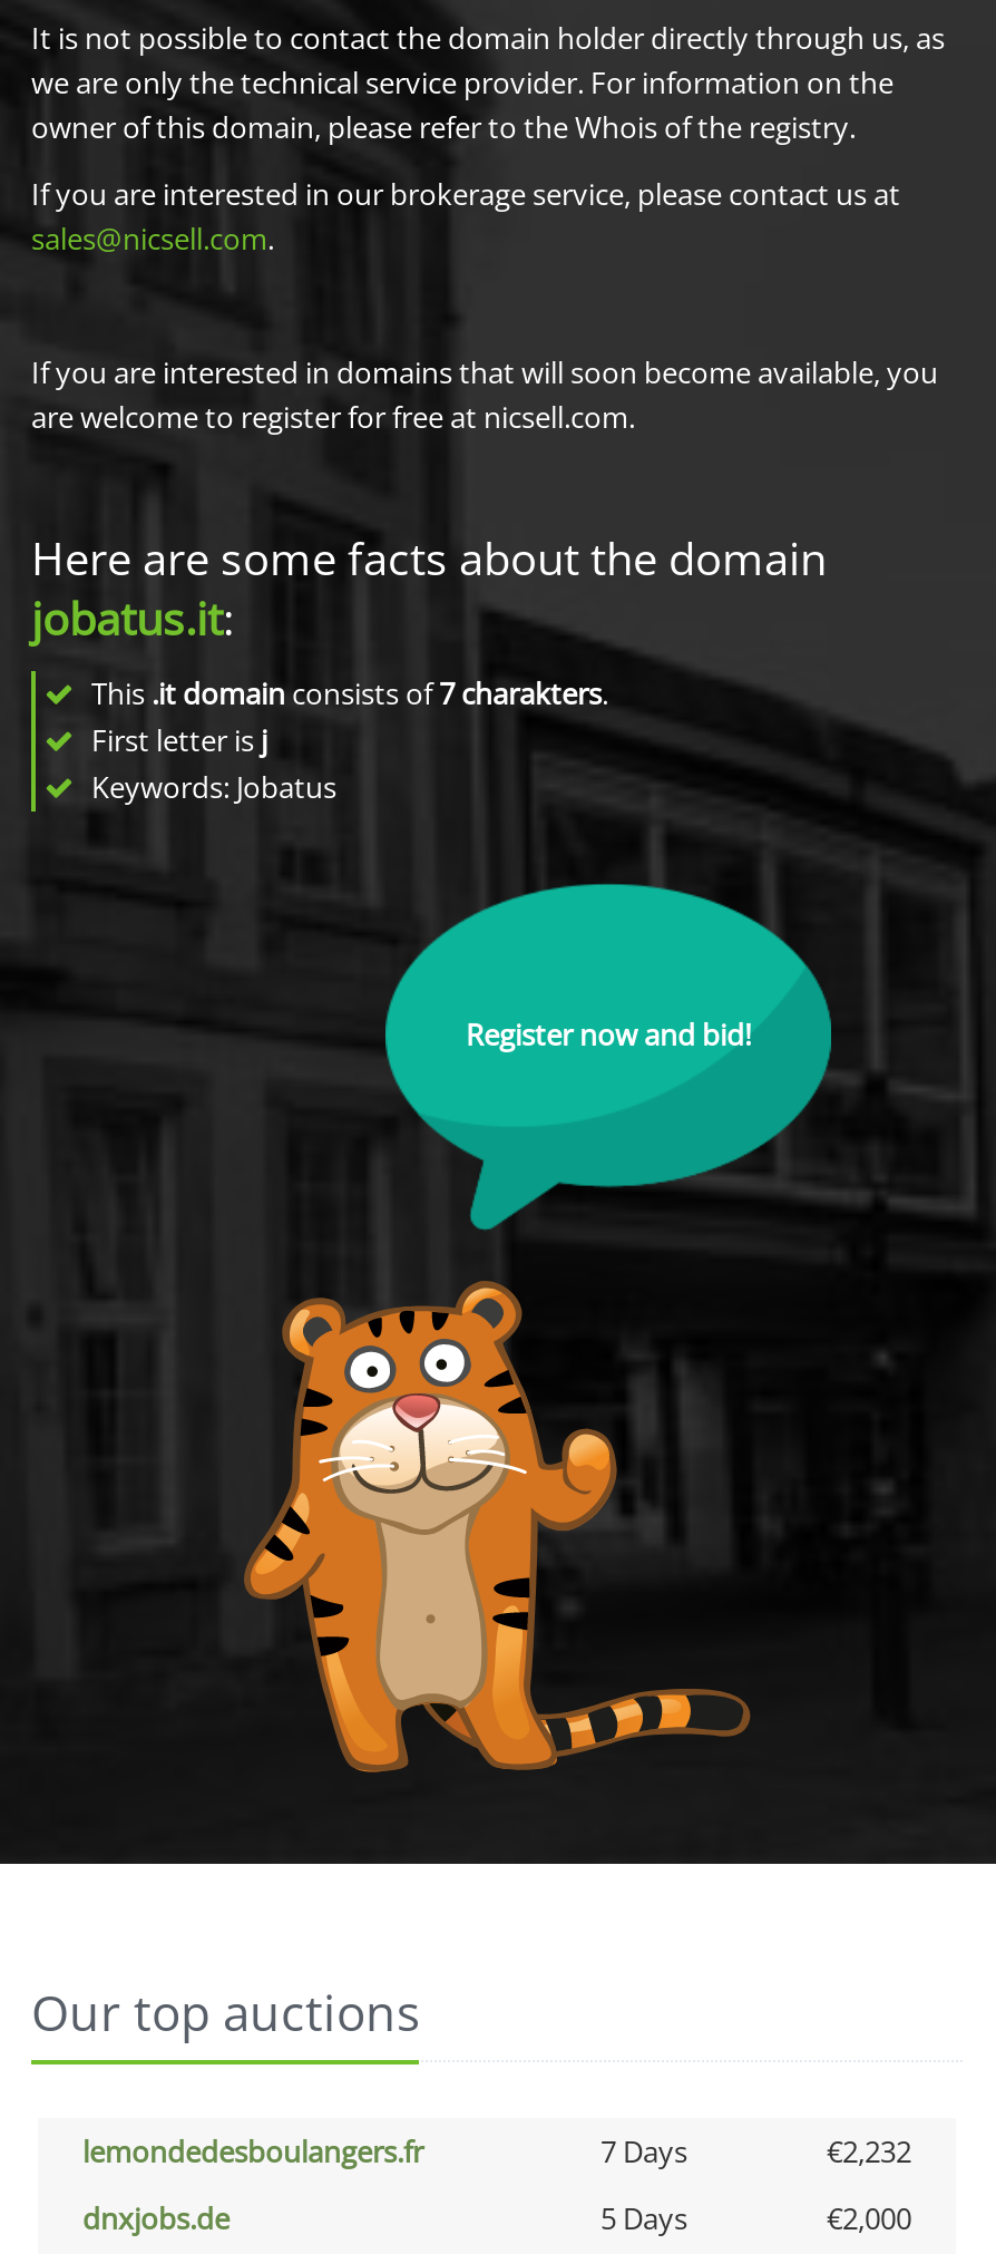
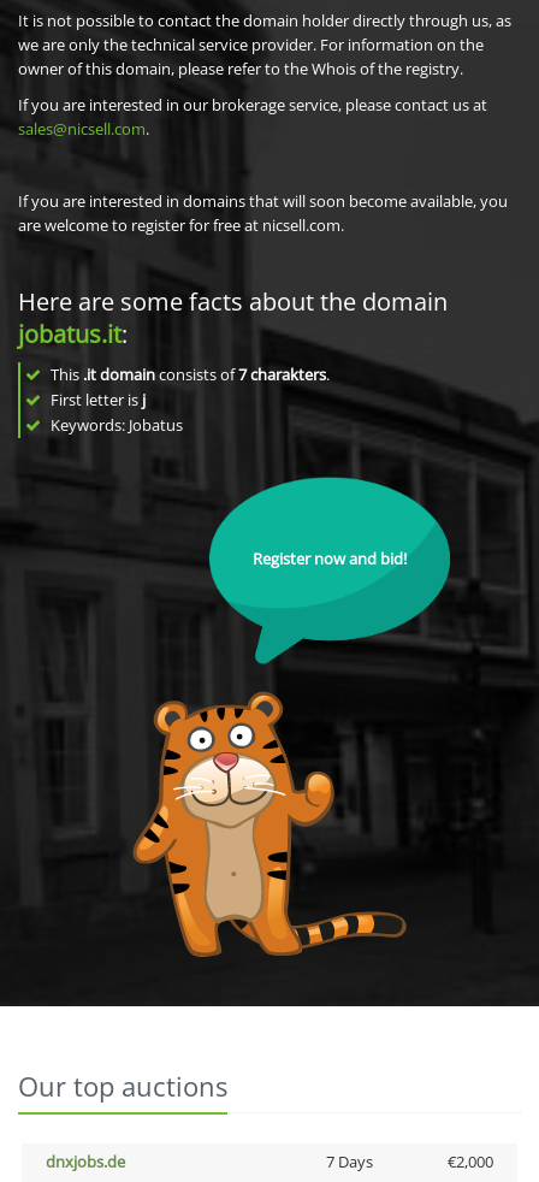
[82,2131,911,2172] lemondedesboulangers.fr | 7 Days | €2,232 -> none
[600,2198,687,2238] 5 Days -> [325,1151,372,1172] 7 Days

